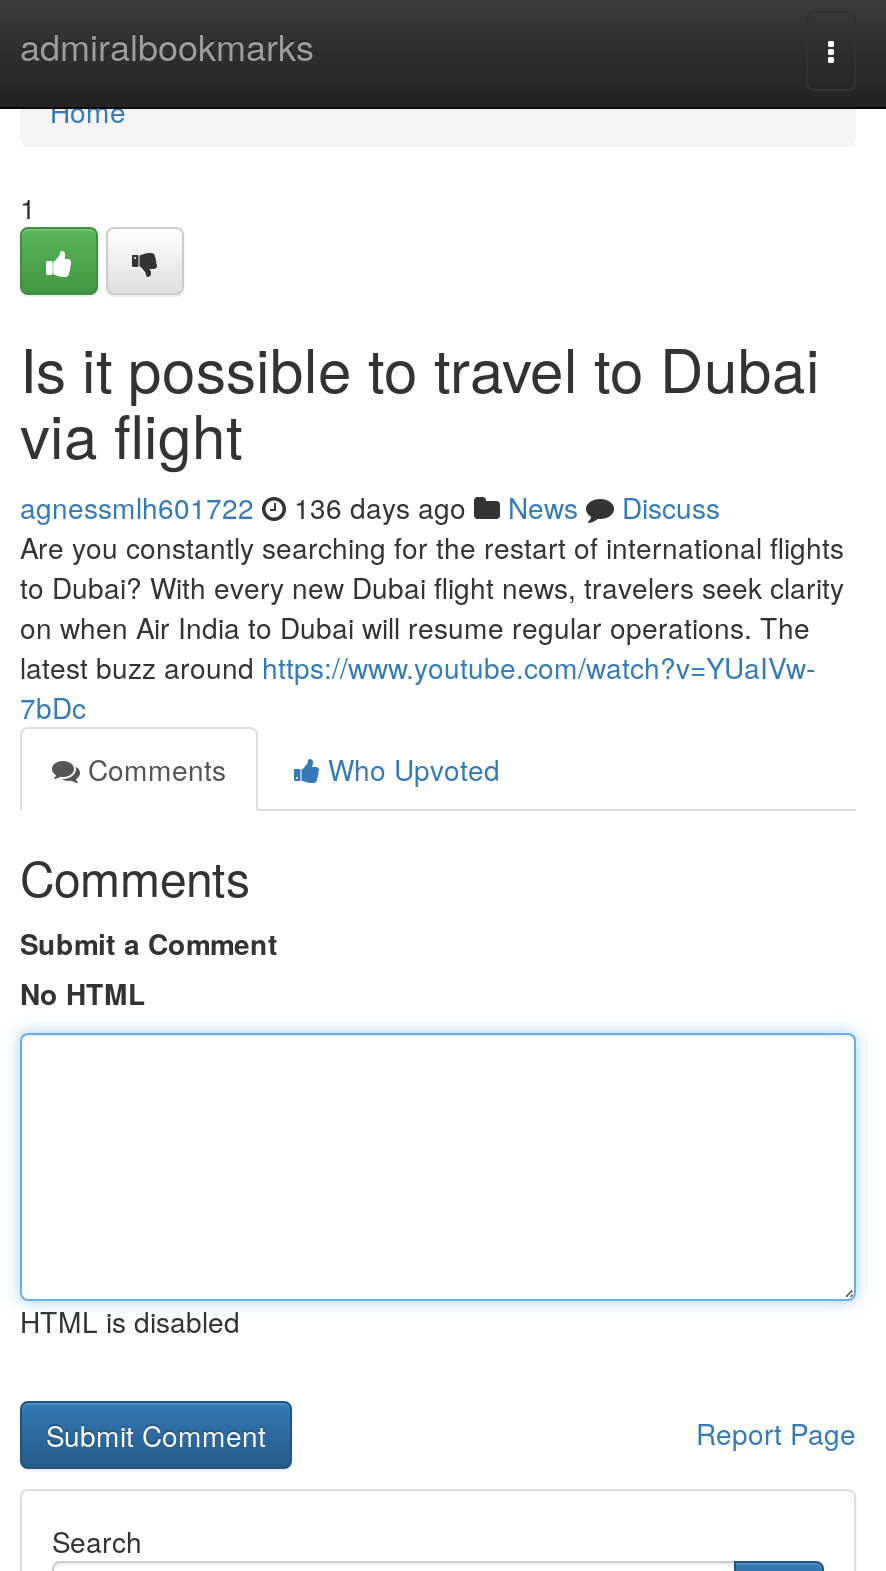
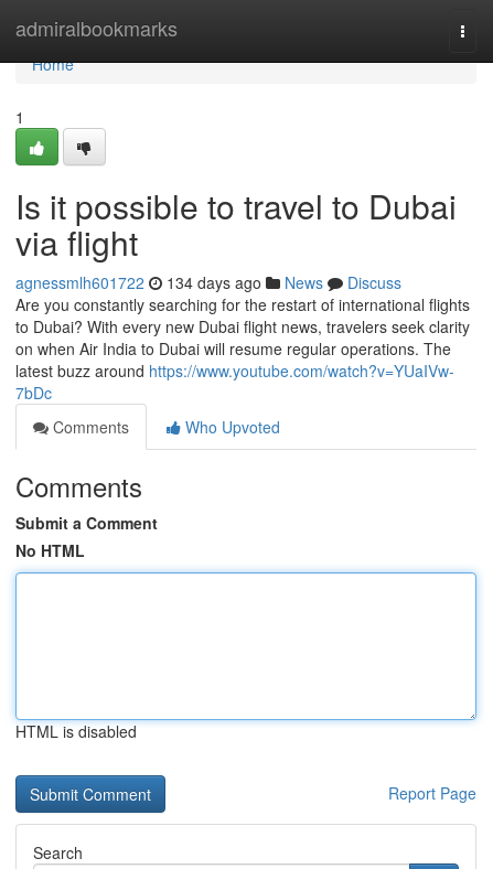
[20,487,720,527] agnessmlh601722 136 days ago News Discuss -> [15,271,401,293] agnessmlh601722 134 days ago News Discuss

